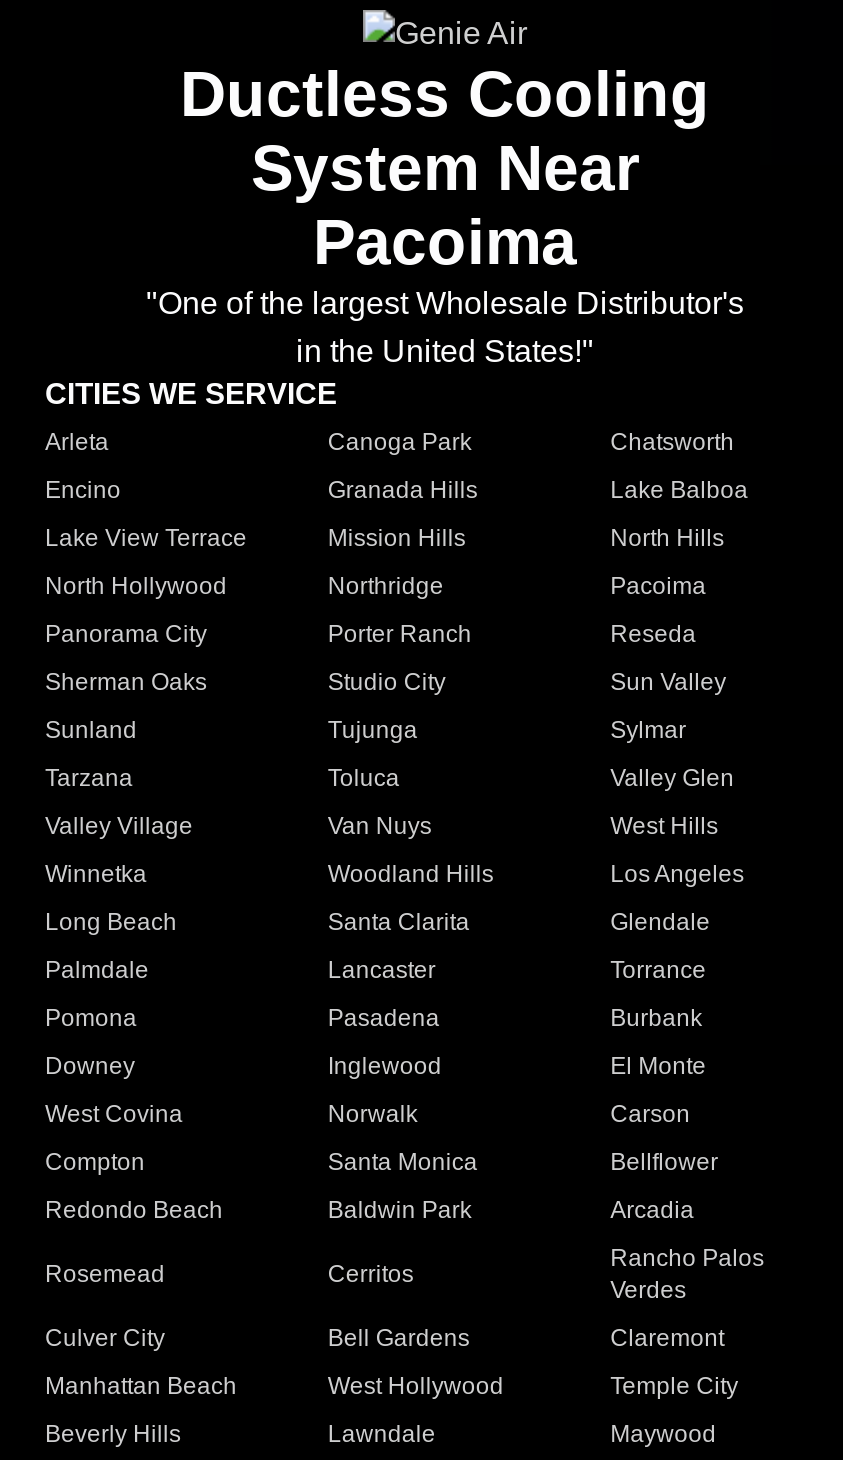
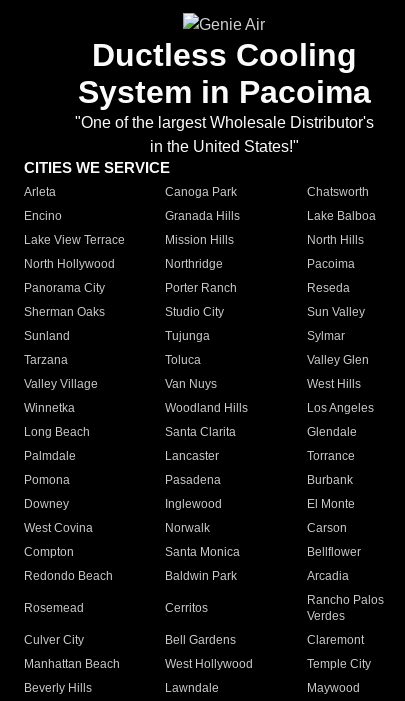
[251,132,639,278] System Near | Pacoima -> [77,74,370,110] System in Pacoima

